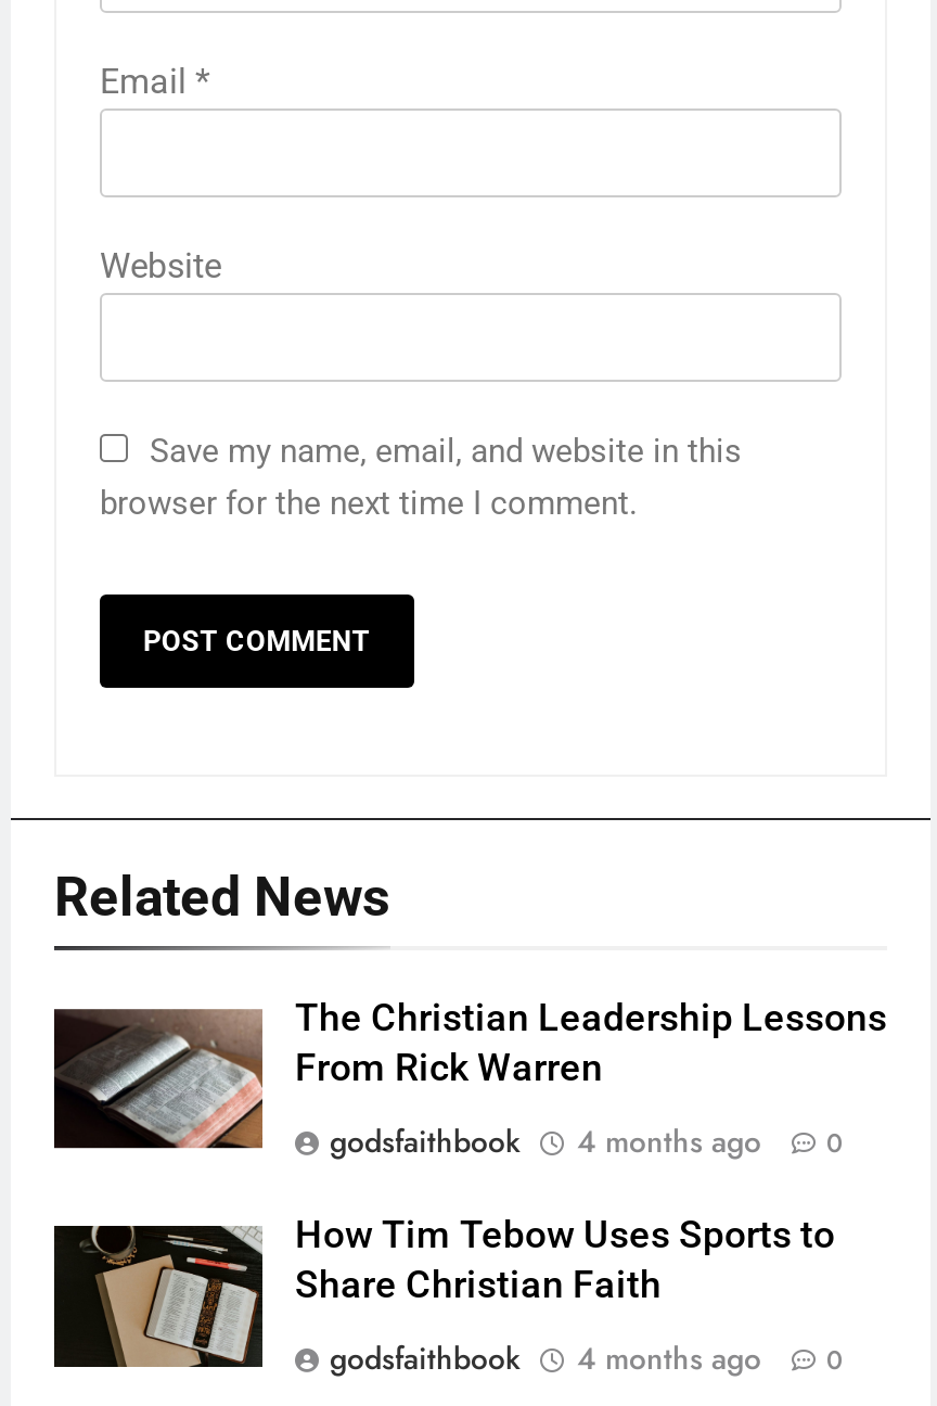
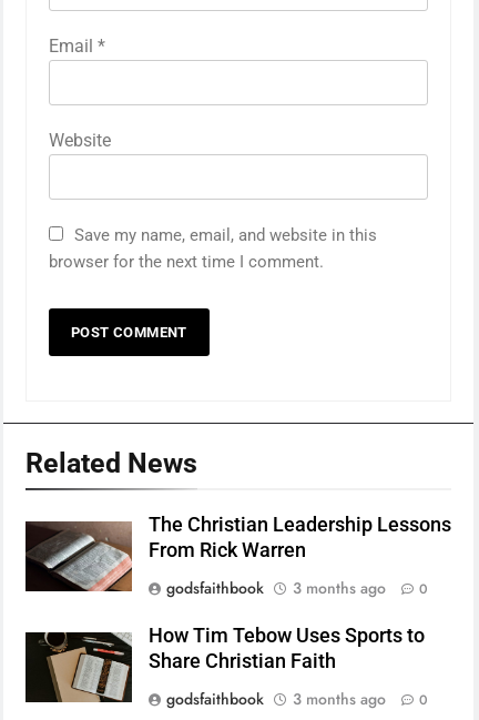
[330,1119,844,1162] godsfaithbook 4 months ago 0 -> [166,576,428,599] godsfaithbook 3 months ago 0
[330,1335,844,1379] godsfaithbook 4 months ago 0 -> [166,687,428,709] godsfaithbook 3 months ago 0

